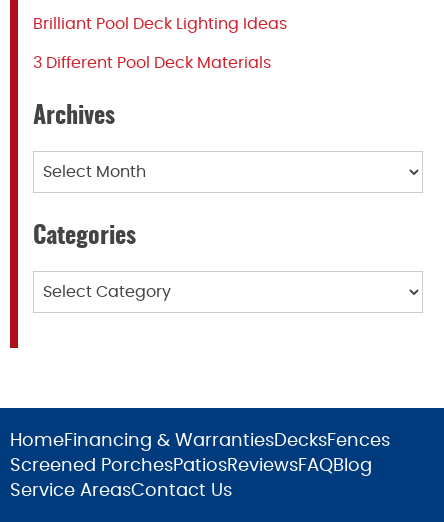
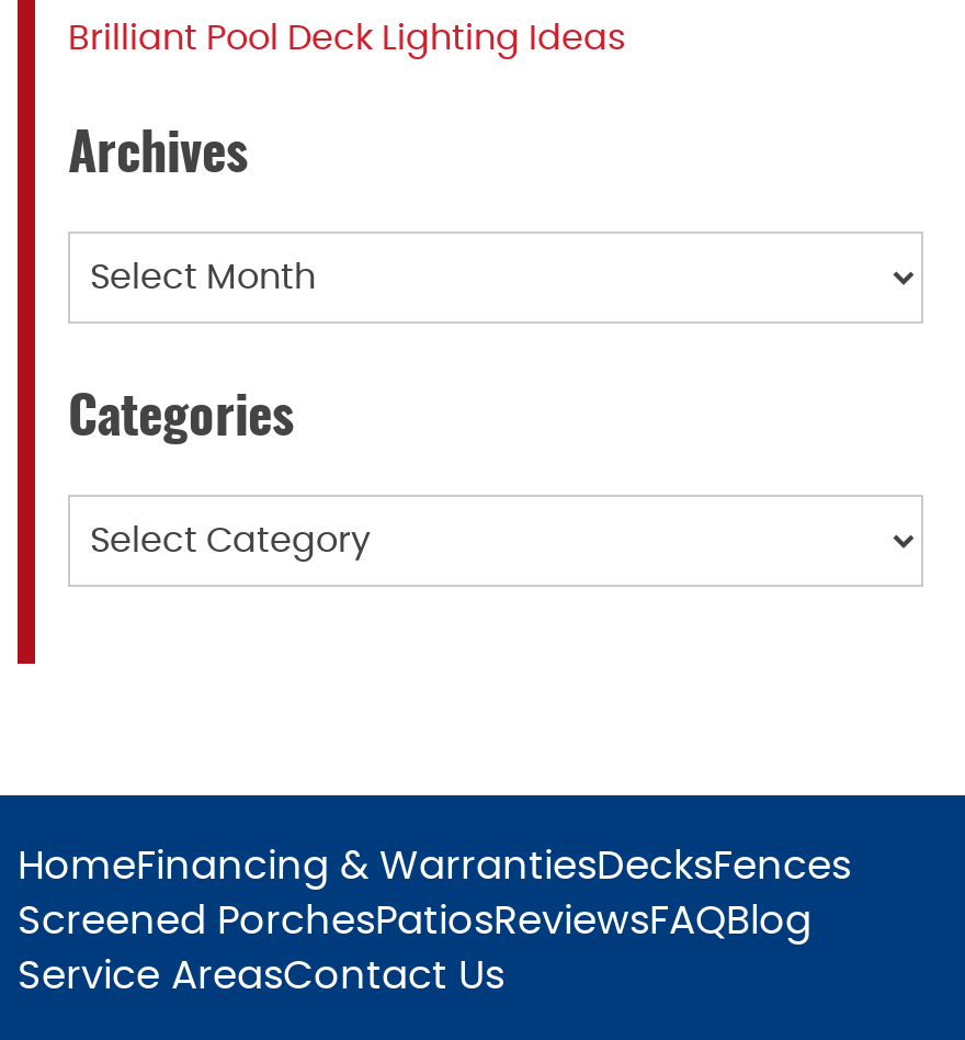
[33,55,271,71] 3 Different Pool Deck Materials -> none

